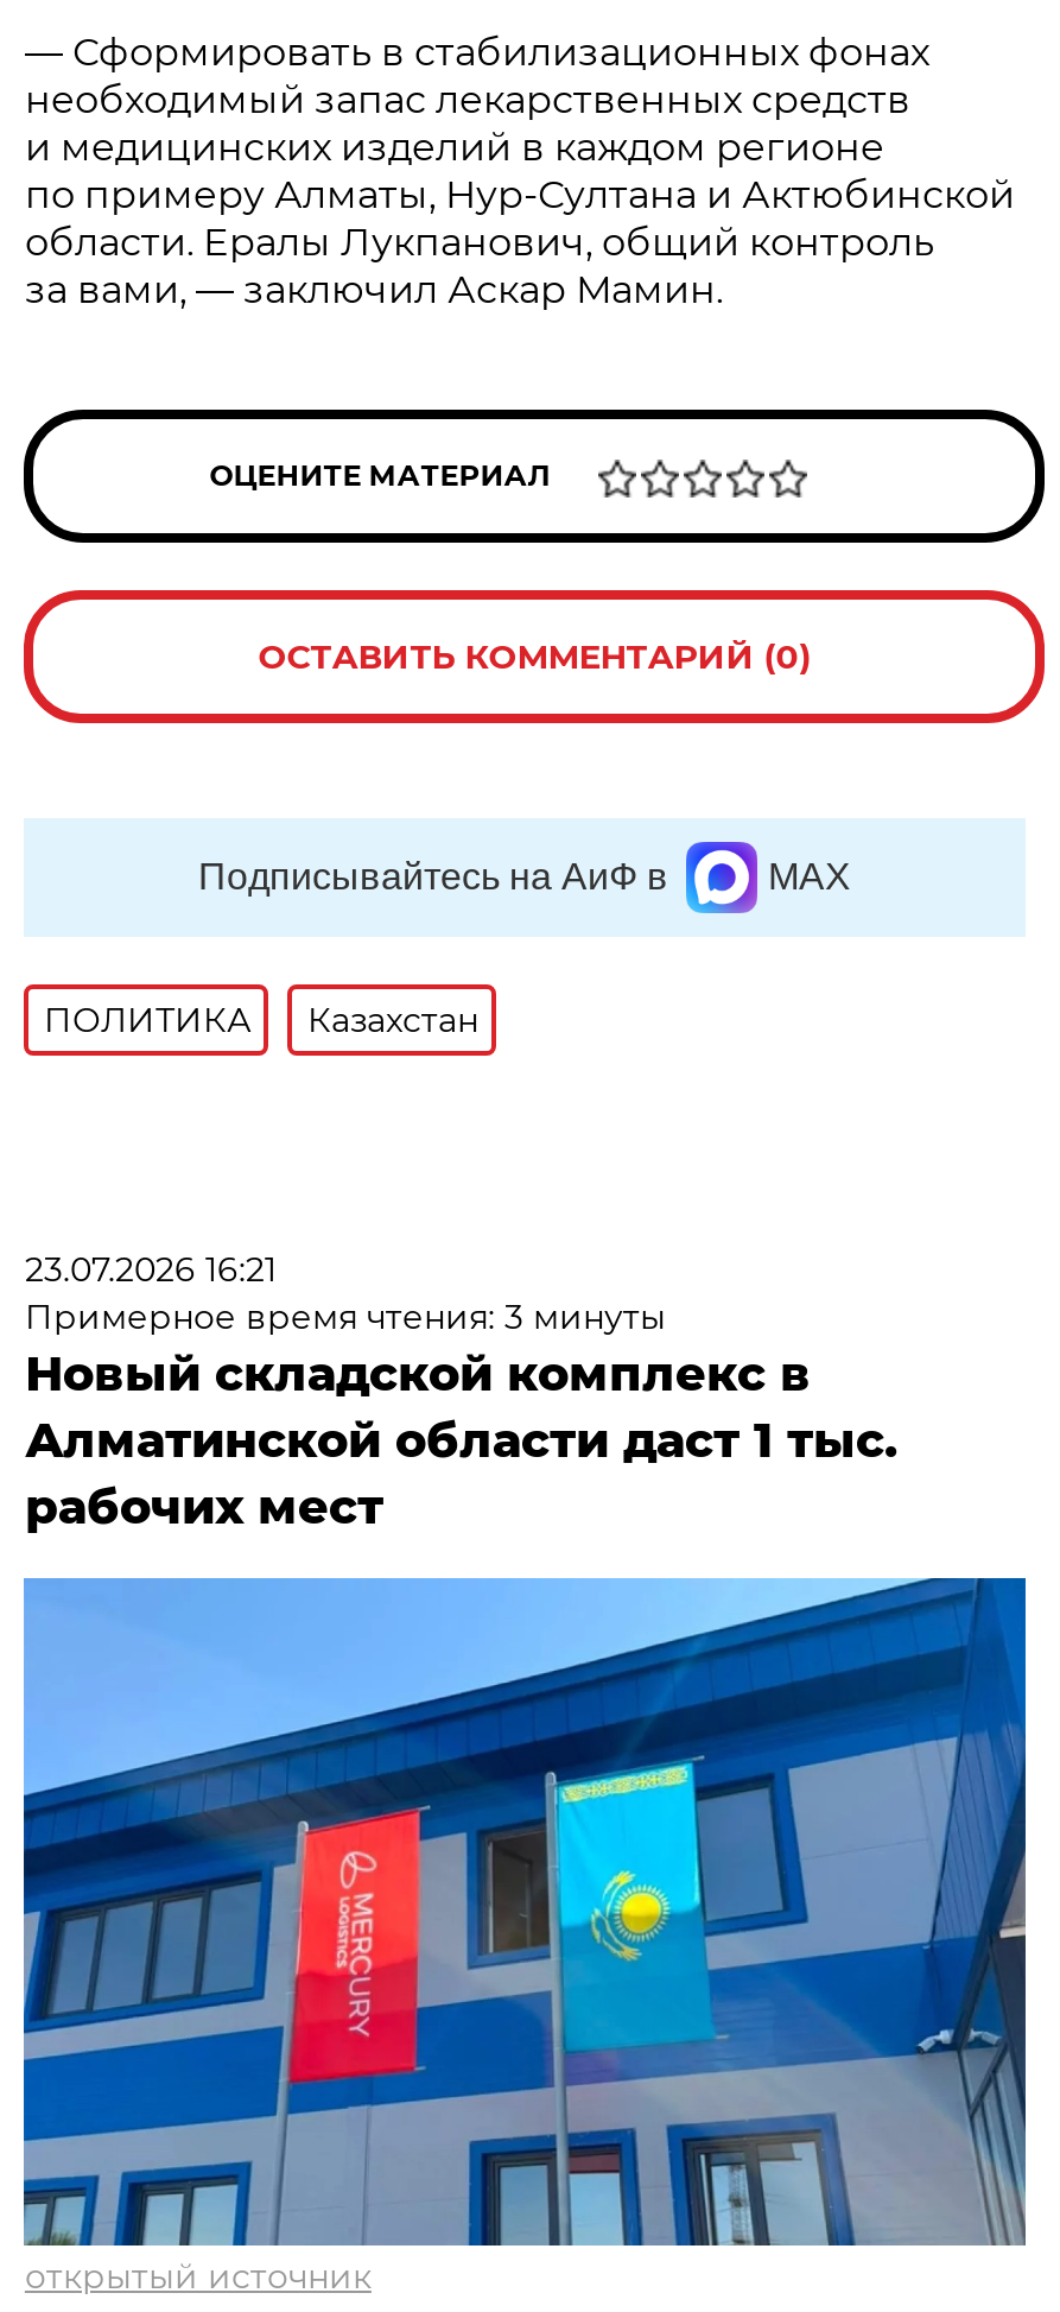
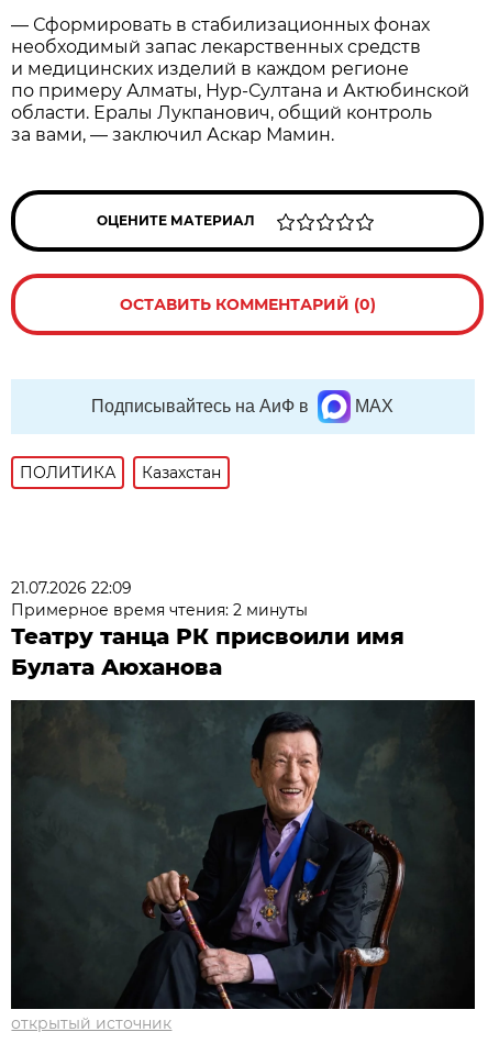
[25,1248,898,1535] 23.07.2026 16:21 | Примерное время чтения: 3 минуты | Новый складской комплекс в | Алматинской области даст 1 тыс. | рабочих мест -> [11,578,405,680] 21.07.2026 22:09 | Примерное время чтения: 2 минуты | Театру танца РК присвоили имя | Булата Аюханова
[21,1576,1028,2248] [image] -> [10,699,476,1010] [image]

